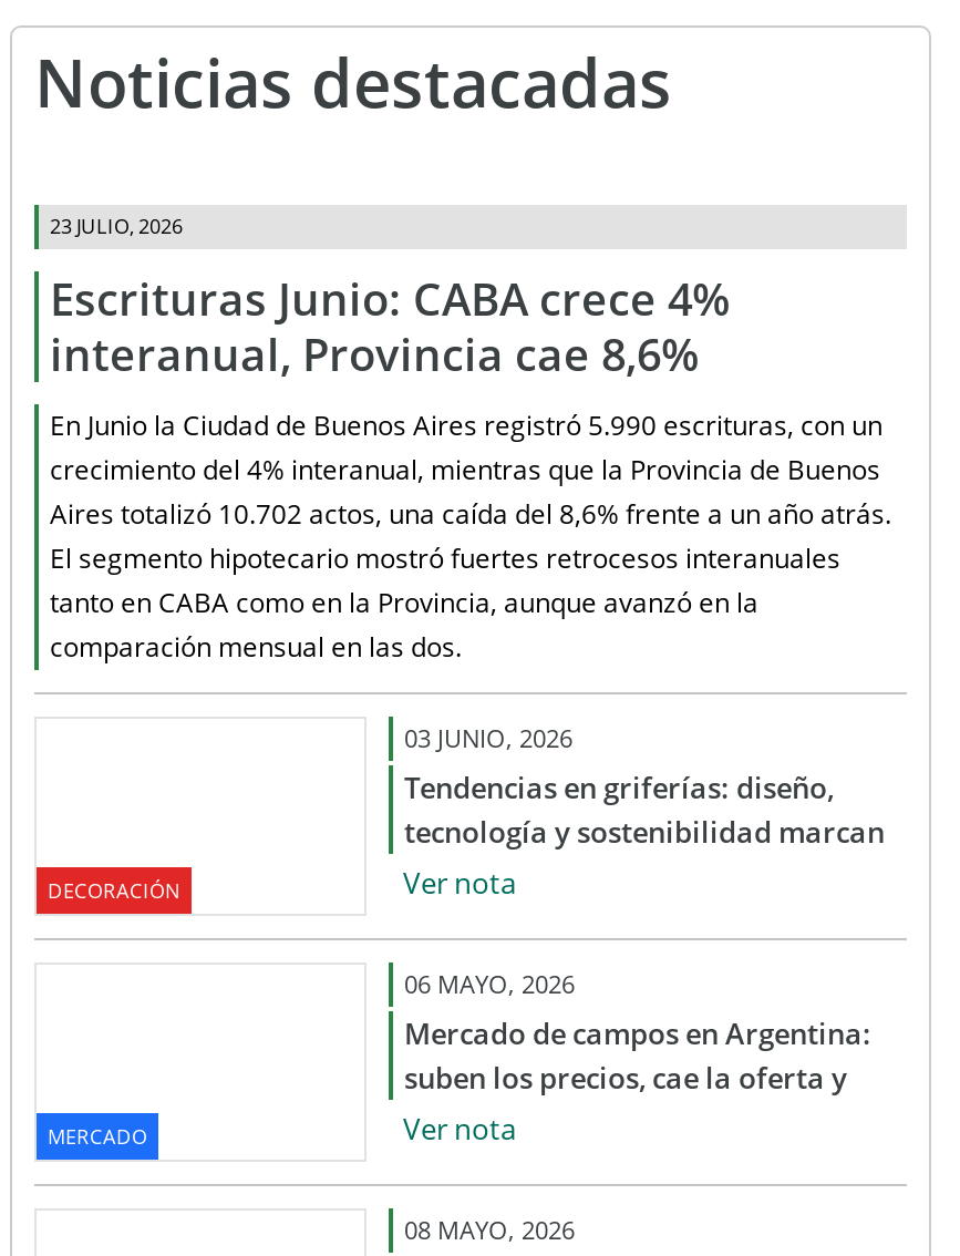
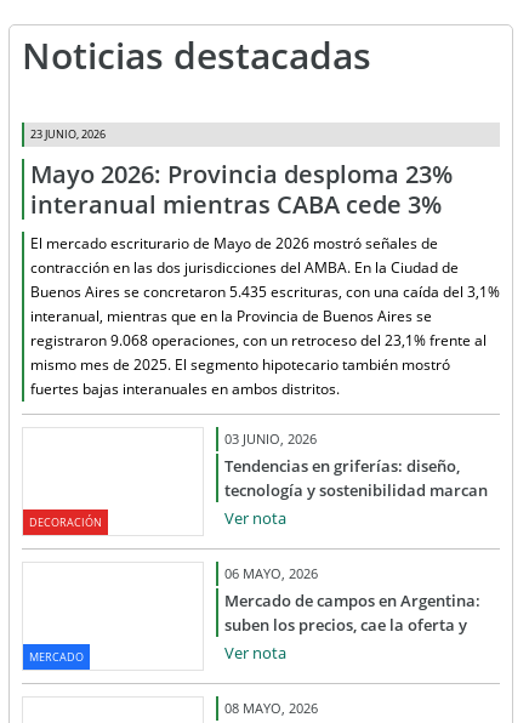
[50,212,183,240] 23 JULIO, 2026 -> [30,126,106,142] 23 JUNIO, 2026
[50,269,891,666] Escrituras Junio: CABA crece 4% | interanual, Provincia cae 8,6% | En Junio la Ciudad de Buenos Aires registró 5.990 escrituras, con un | crecimiento del 4% interanual, mientras que la Provincia de Buenos | Aires totalizó 10.702 actos, una caída del 8,6% frente a un año atrás. | El segmento hipotecario mostró fuertes retrocesos interanuales | tanto en CABA como en la Provincia, aunque avanzó en la | comparación mensual en las dos. -> [30,158,500,399] Mayo 2026: Provincia desploma 23% | interanual mientras CABA cede 3% | El mercado escriturario de Mayo de 2026 mostró señales de | contracción en las dos jurisdicciones del AMBA. En la Ciudad de | Buenos Aires se concretaron 5.435 escrituras, con una caída del 3,1% | interanual, mientras que en la Provincia de Buenos Aires se | registraron 9.068 operaciones, con un retroceso del 23,1% frente al | mismo mes de 2025. El segmento hipotecario también mostró | fuertes bajas interanuales en ambos distritos.

